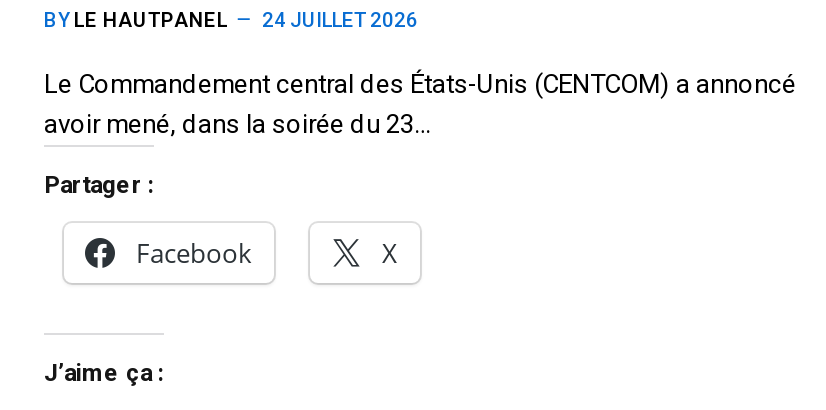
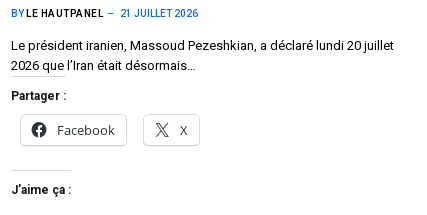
[44,10,418,32] BY LE HAUTPANEL 24 JUILLET 2026 -> [11,8,198,19] BY LE HAUTPANEL 21 JUILLET 2026
[44,70,796,140] Le Commandement central des États-Unis (CENTCOM) a annoncé | avoir mené, dans la soirée du 23… -> [11,38,394,73] Le président iranien, Massoud Pezeshkian, a déclaré lundi 20 juillet | 2026 que l’Iran était désormais…

